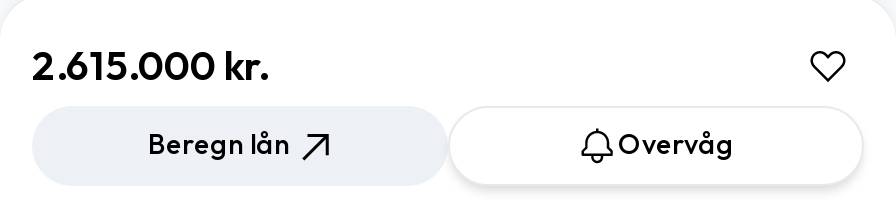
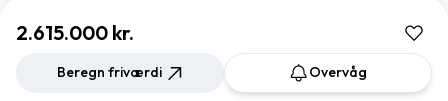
[148,127,290,163] Beregn lån -> [57,63,162,81] Beregn friværdi

